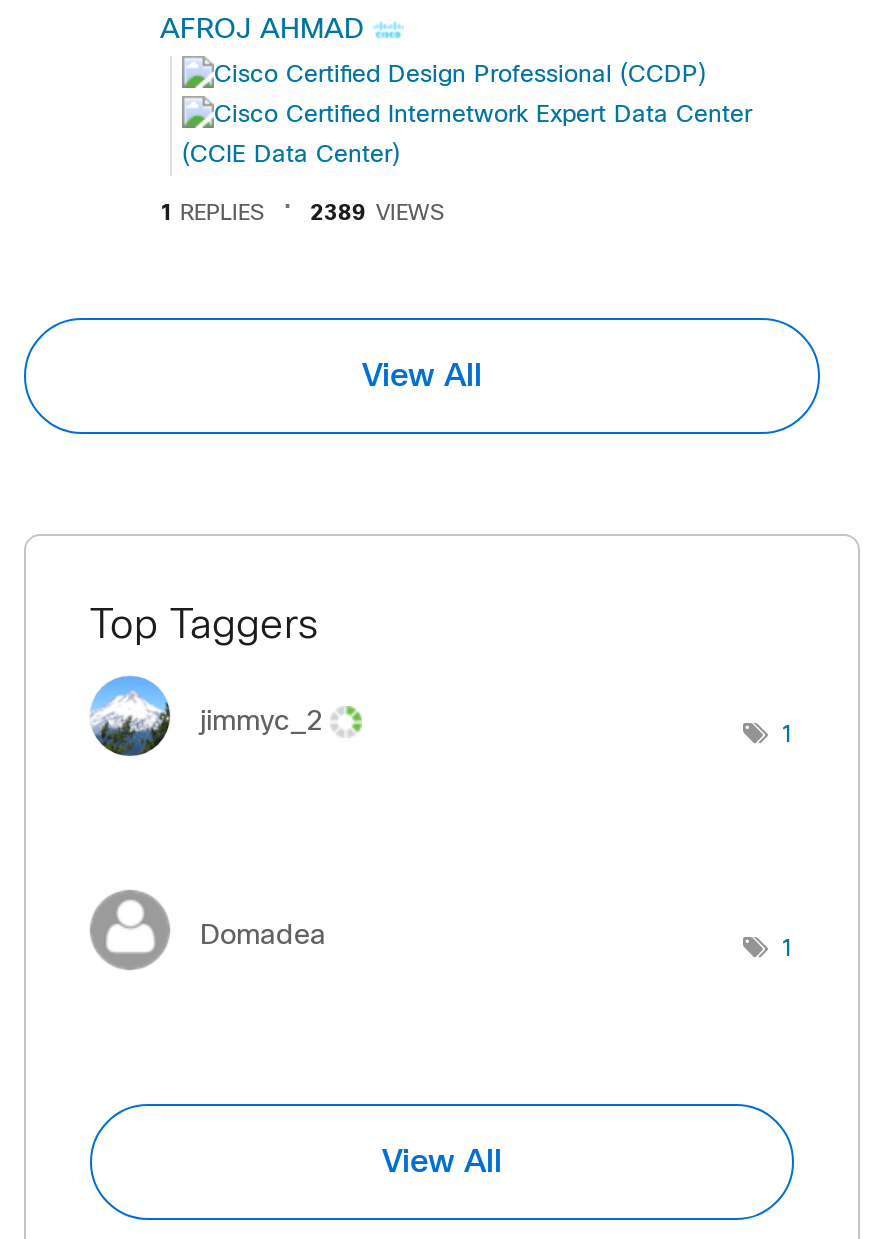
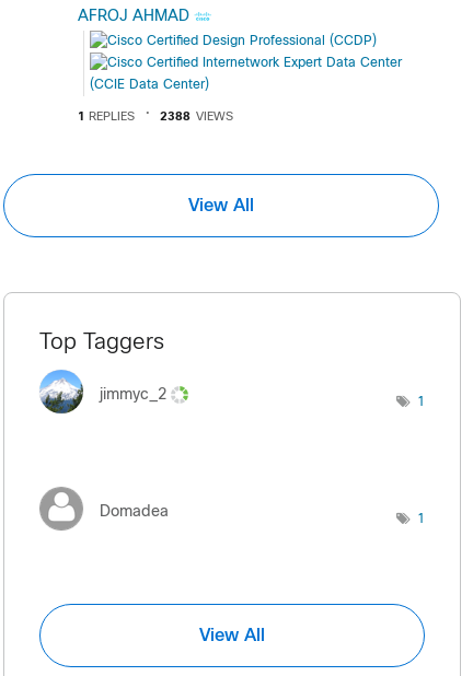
[310,204,444,224] 2389 VIEWS -> [160,112,233,123] 2388 VIEWS

